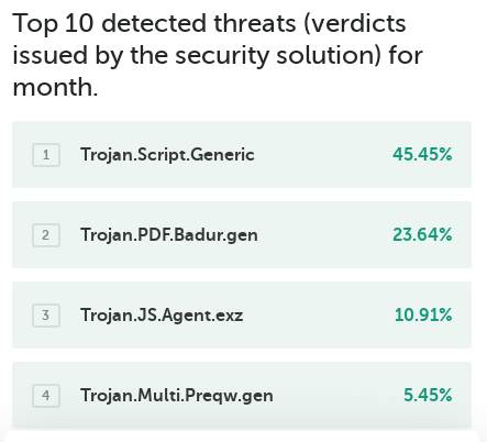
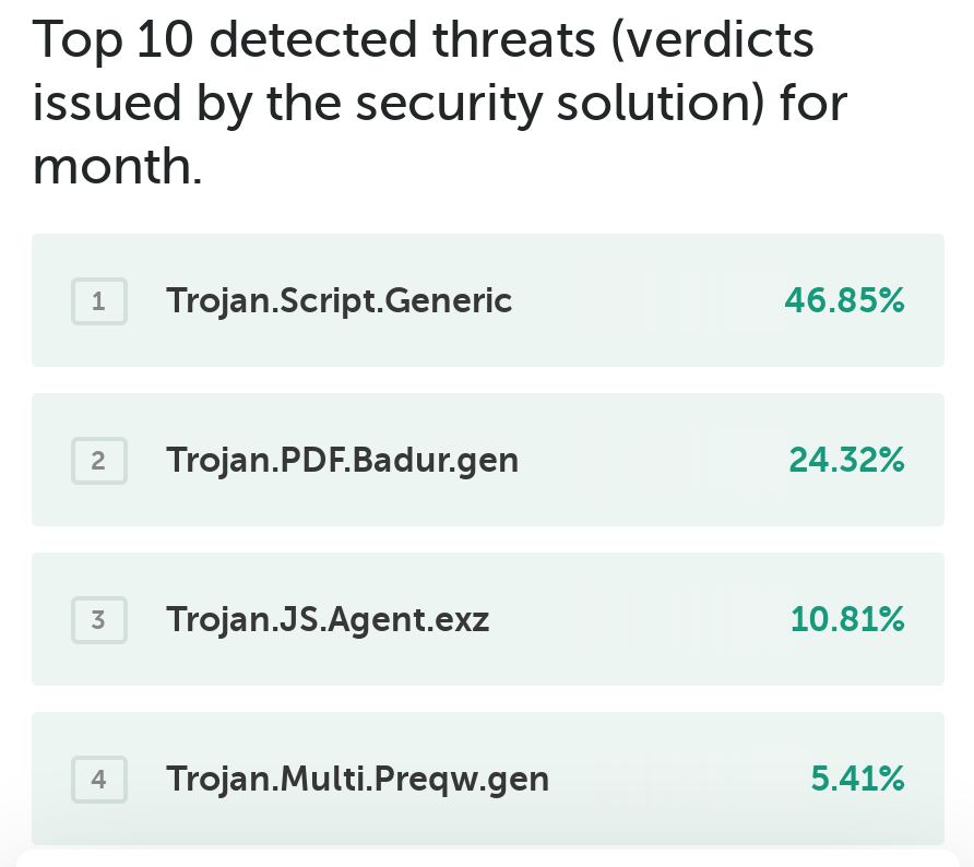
[392,145,452,164] 45.45% -> [784,281,906,320] 46.85%
[392,225,452,245] 23.64% -> [788,440,906,479] 24.32%
[394,305,452,325] 10.91% -> [791,599,906,639] 10.81%
[403,385,452,405] 5.45% -> [810,759,906,798] 5.41%

